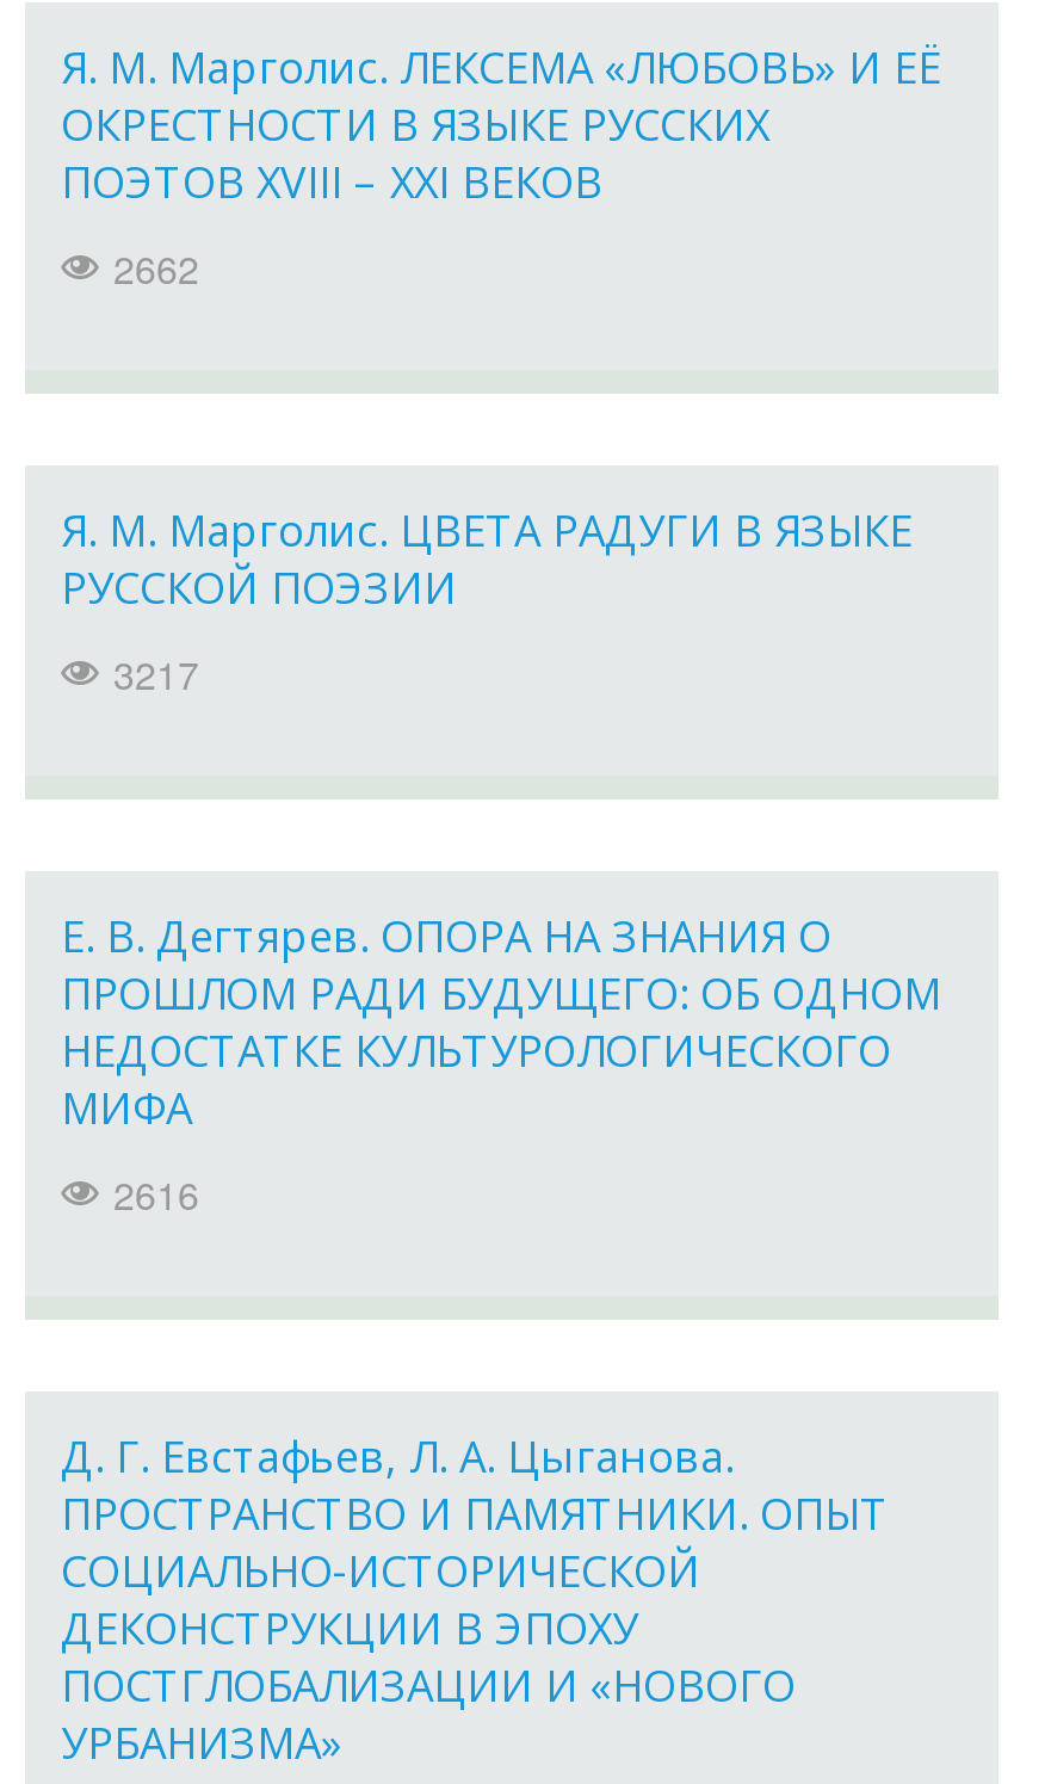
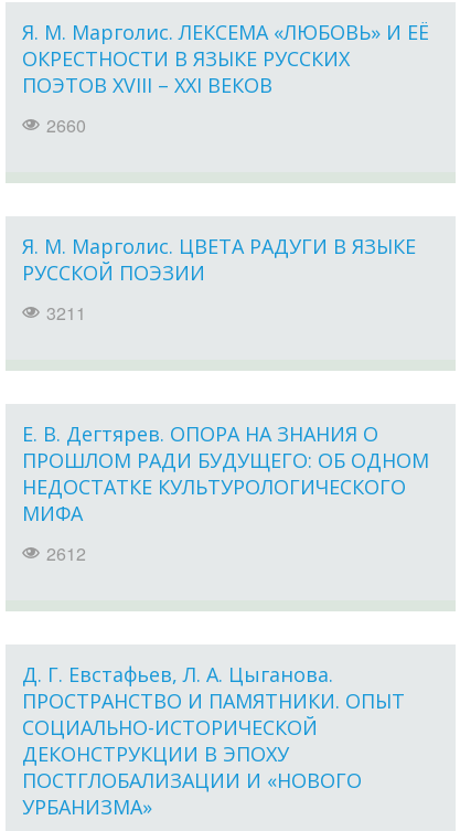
[113,241,199,296] 2662 -> [46,113,86,138] 2660
[113,647,199,702] 3217 -> [46,300,86,326] 3211
[113,1167,199,1222] 2616 -> [46,541,86,566] 2612

